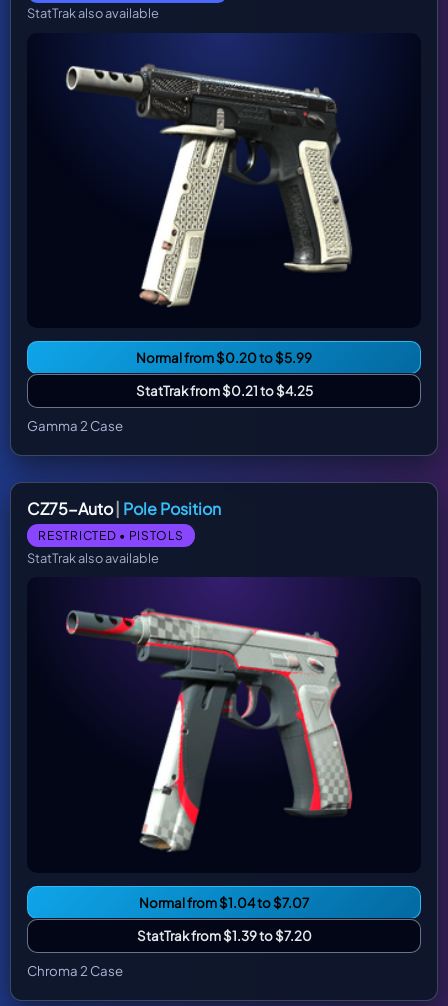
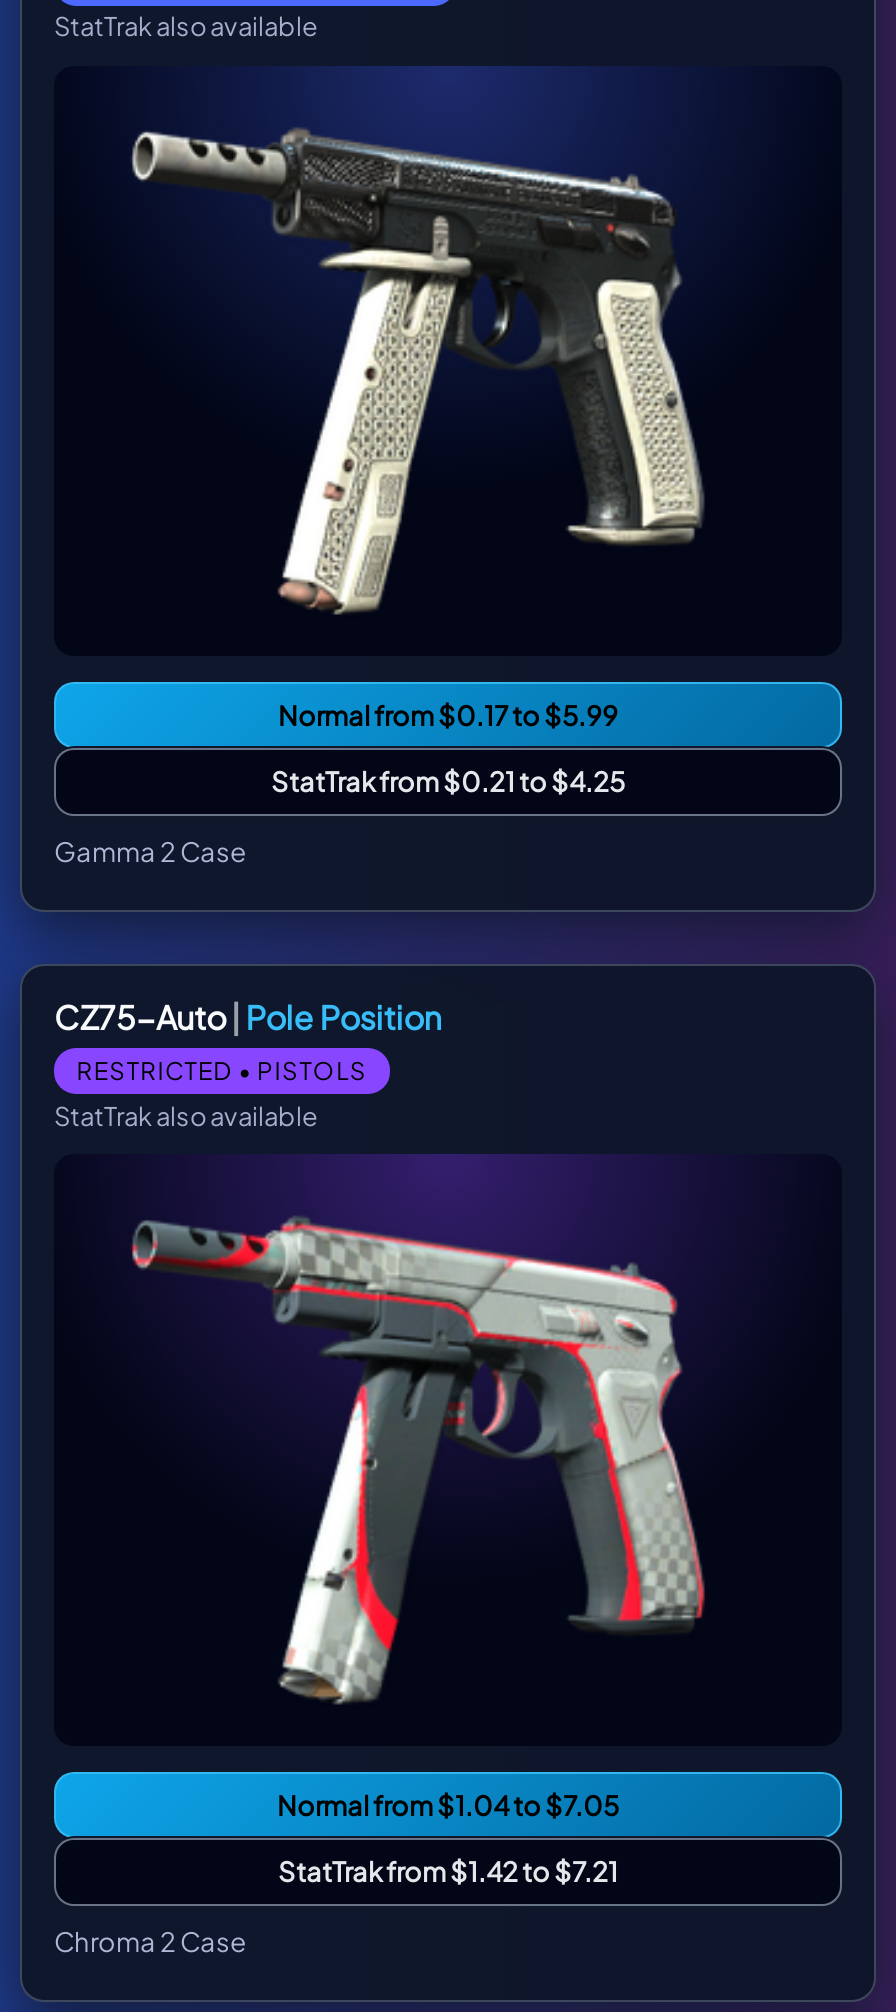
[136,349,312,366] Normal from $0.20 to $5.99 -> [278,698,618,732] Normal from $0.17 to $5.99
[139,894,309,911] Normal from $1.04 to $7.07 -> [277,1788,619,1822] Normal from $1.04 to $7.05
[136,927,311,944] StatTrak from $1.39 to $7.20 -> [278,1855,618,1889] StatTrak from $1.42 to $7.21

